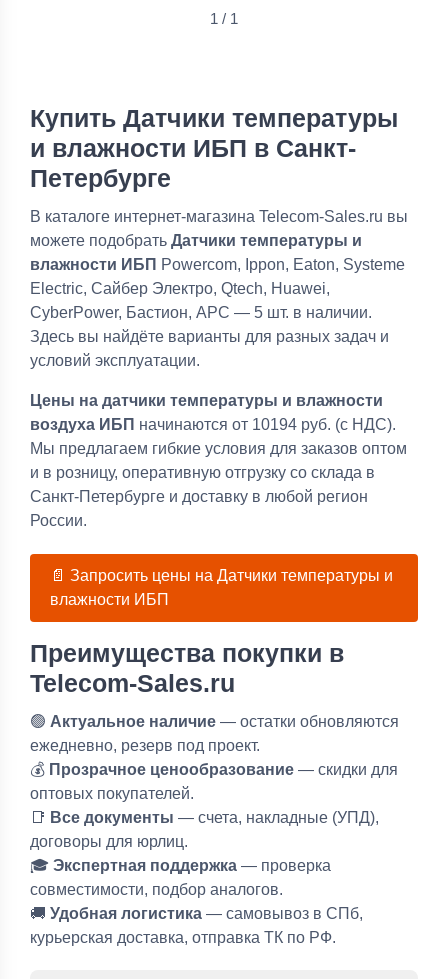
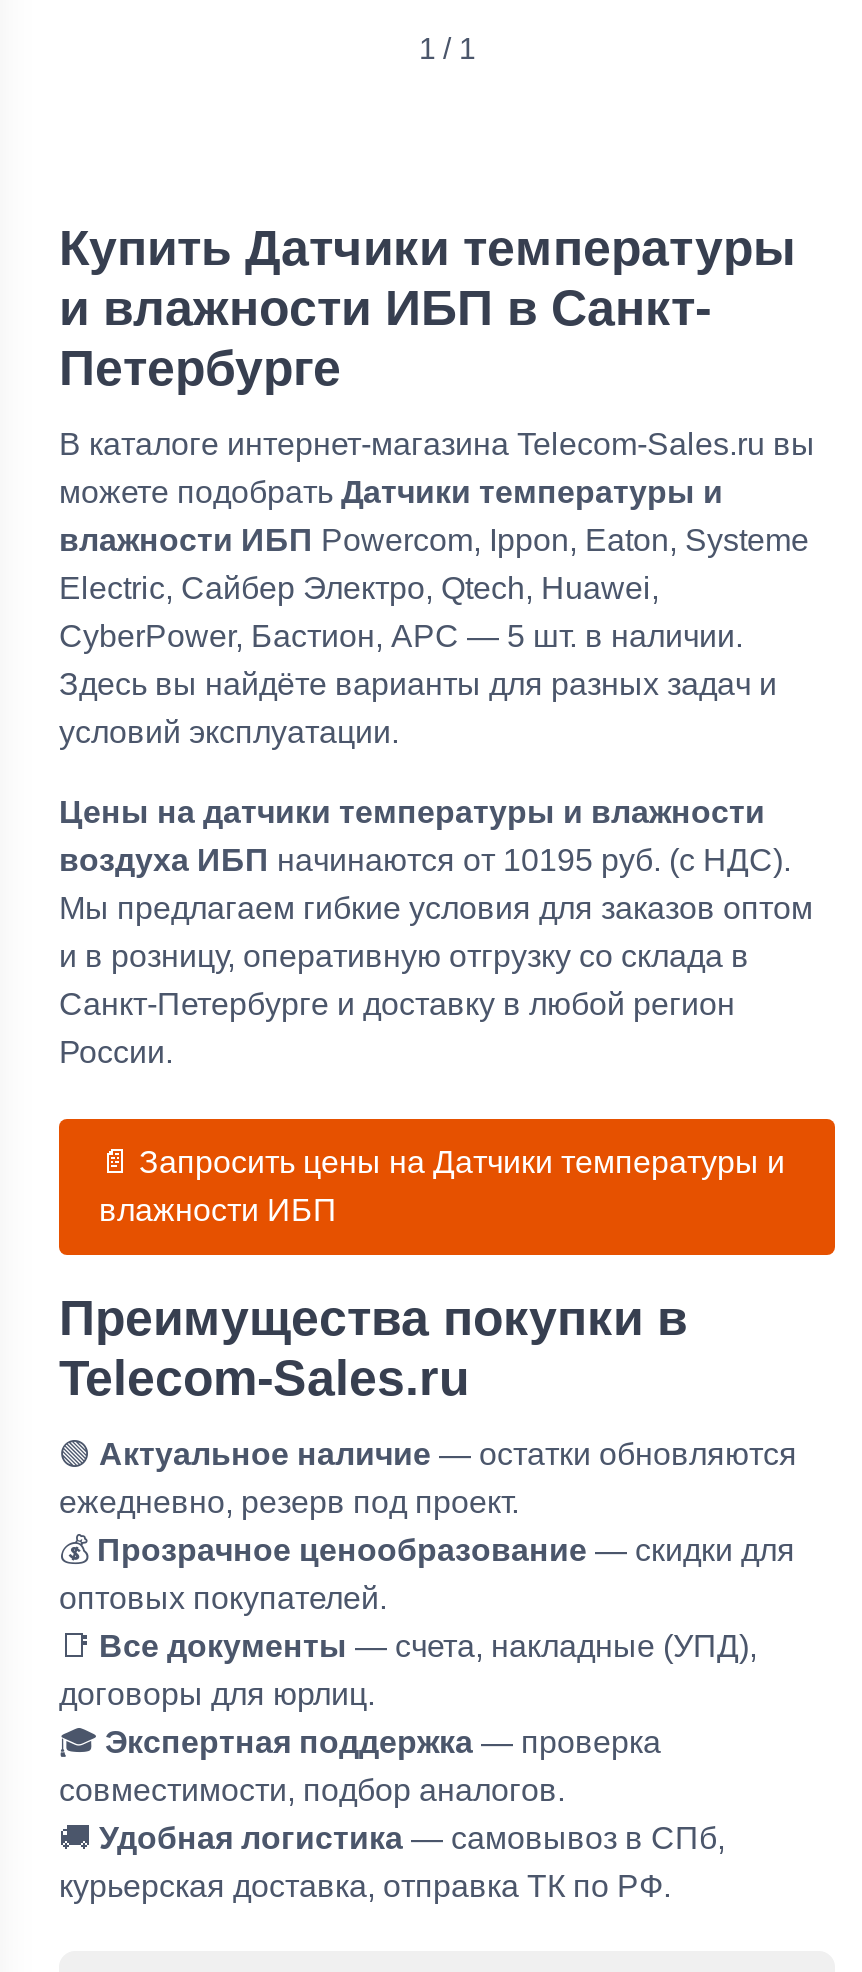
[30,416,396,433] воздуха ИБП начинаются от 10194 руб. (с НДС). -> [59,842,791,876] воздуха ИБП начинаются от 10195 руб. (с НДС).

